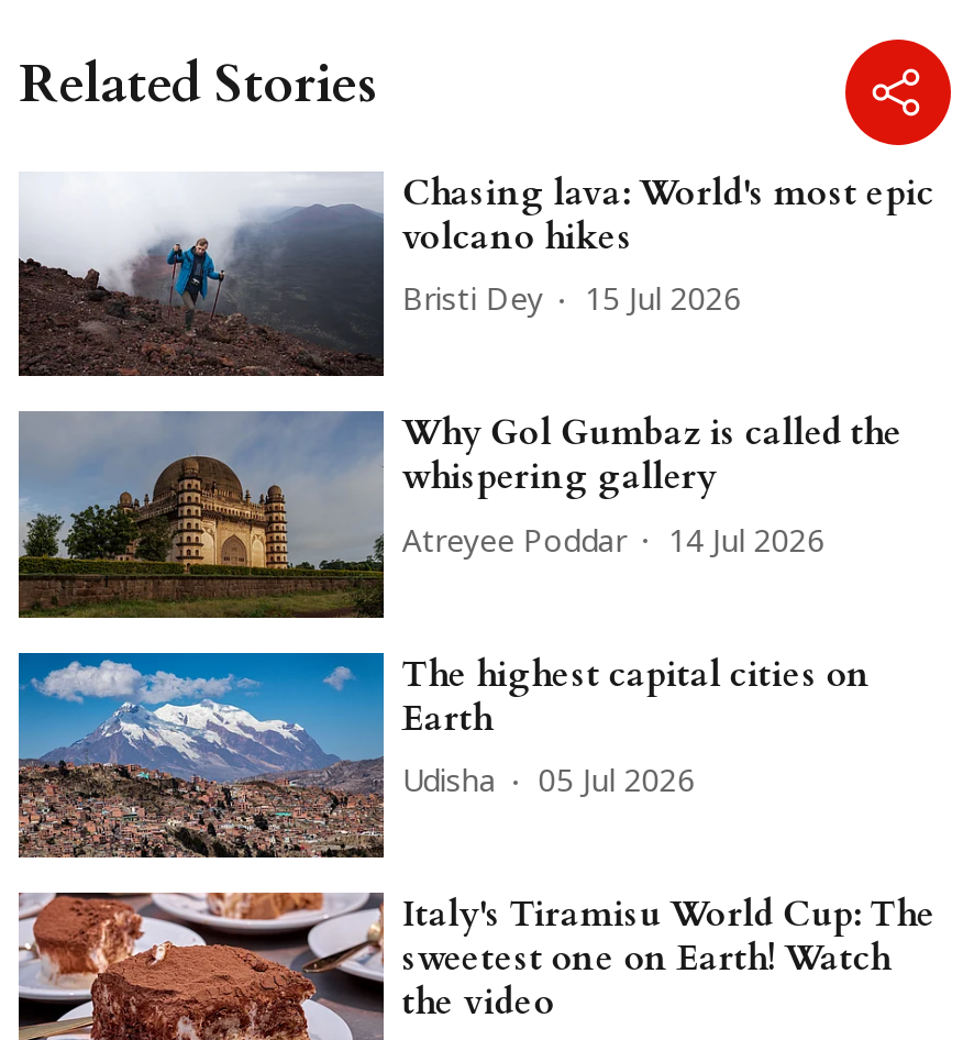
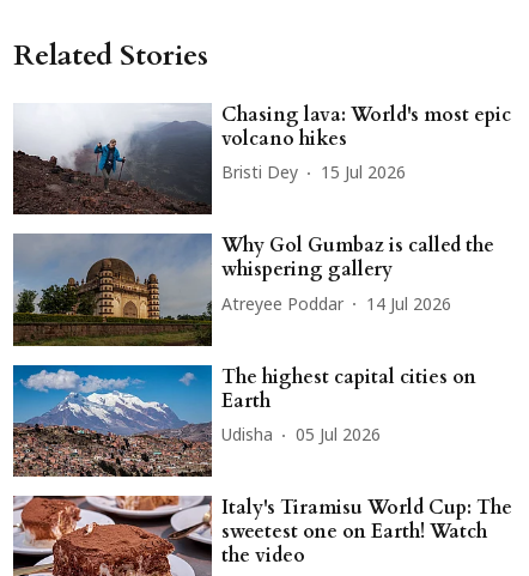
[843,37,953,147] [image] -> none

